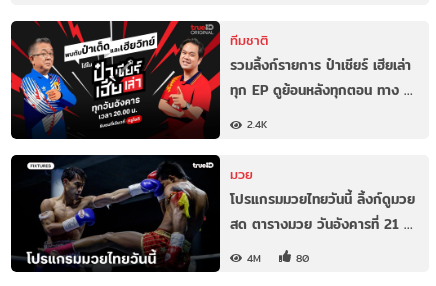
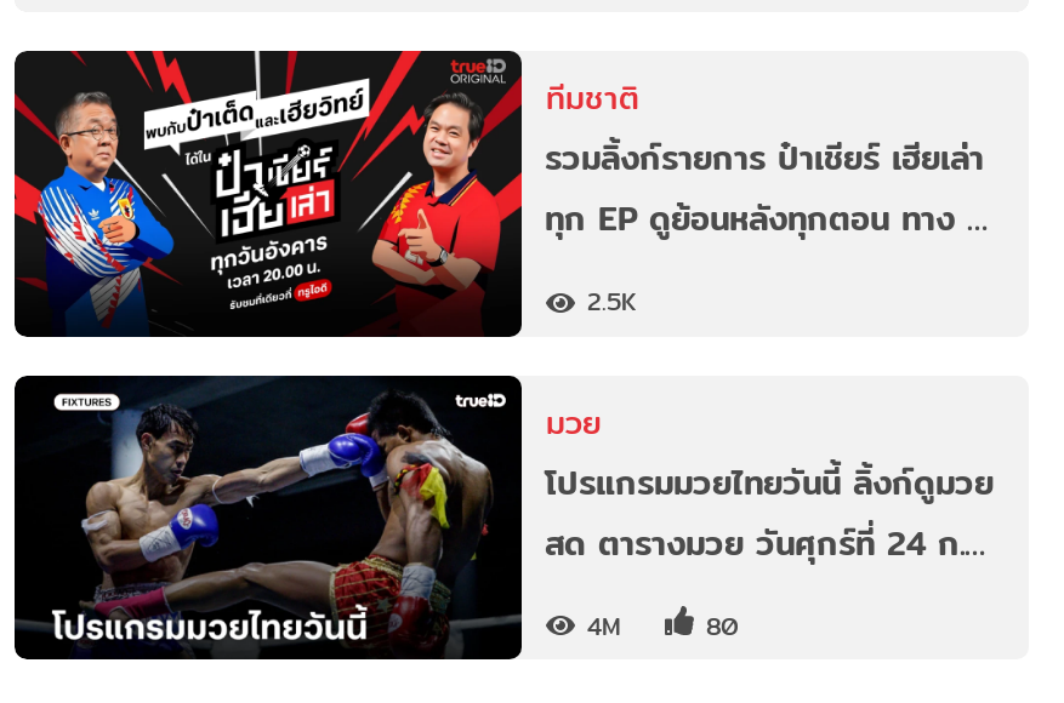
[247,116,267,132] 2.4K -> [587,282,636,321] 2.5K
[229,213,412,235] สด ตารางมวย วันอังคารที่ 21 … -> [545,516,986,570] สด ตารางมวย วันศุกร์ที่ 24 ก.…

